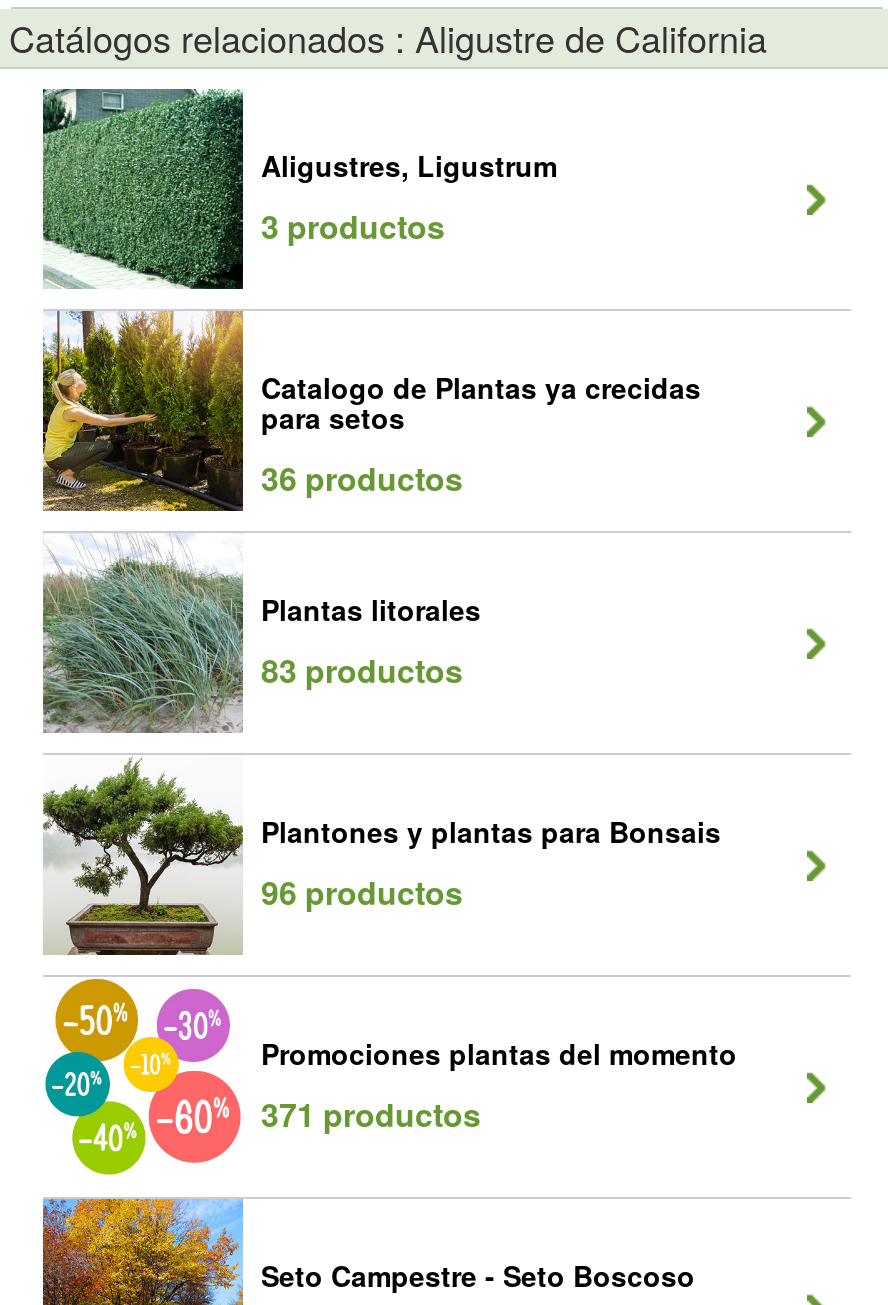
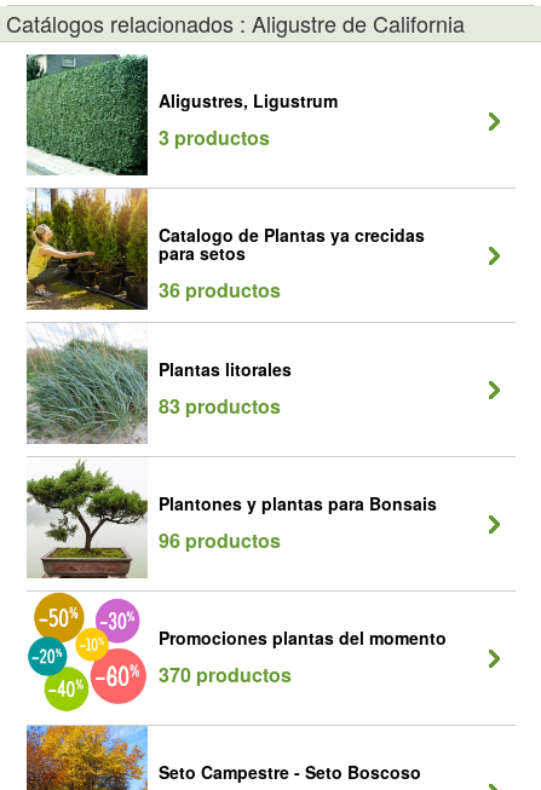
[261,1091,481,1137] 371 productos -> [159,661,292,688] 370 productos

